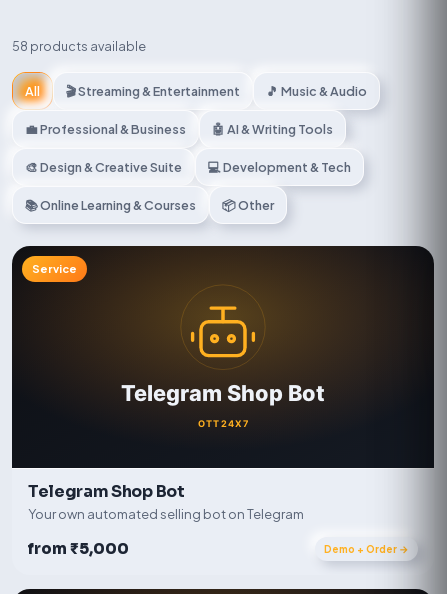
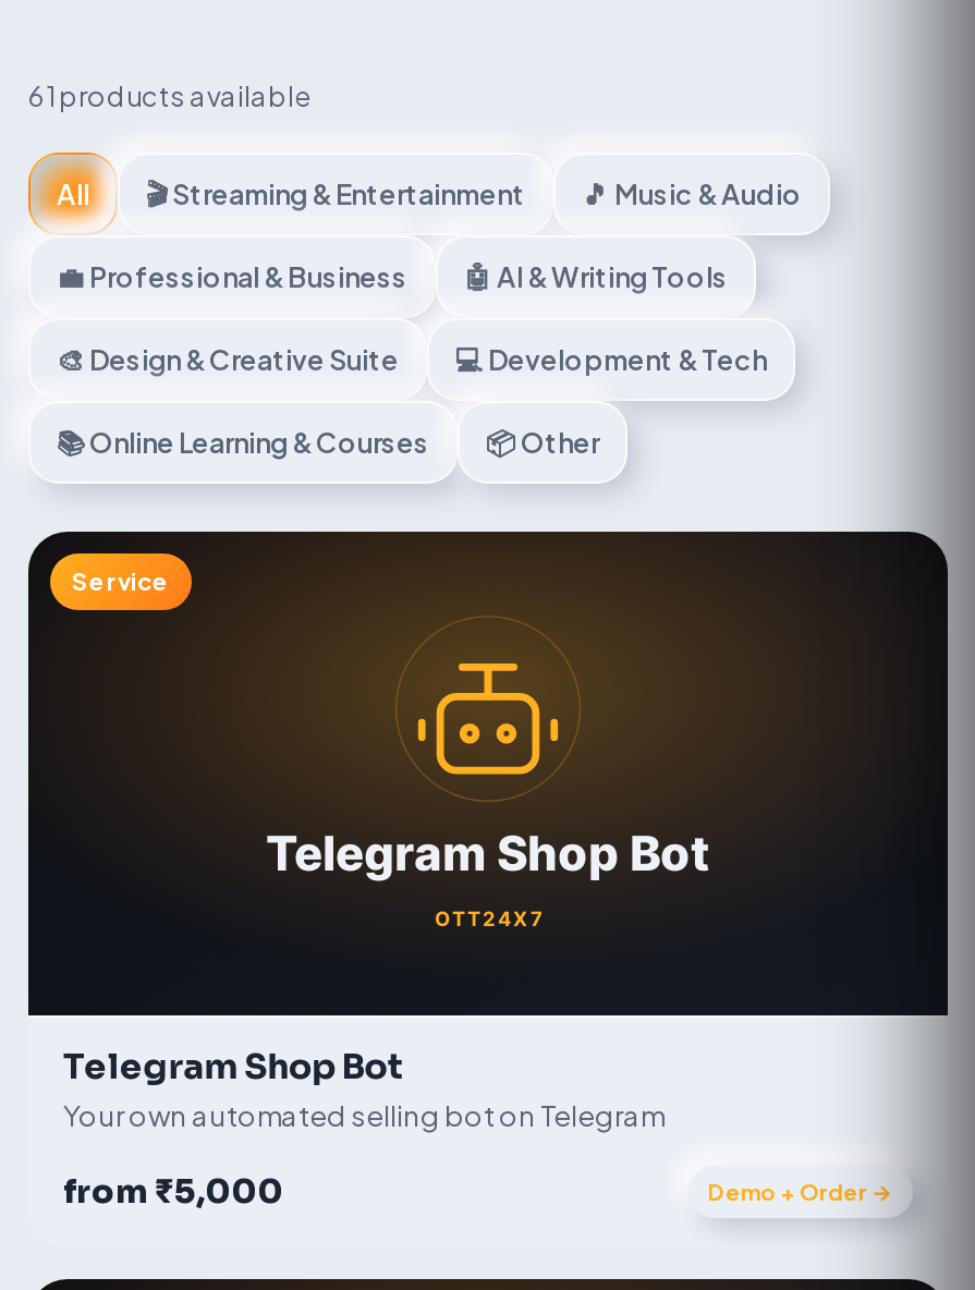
[12,38,146,54] 58 products available -> [28,78,312,113] 61 products available

